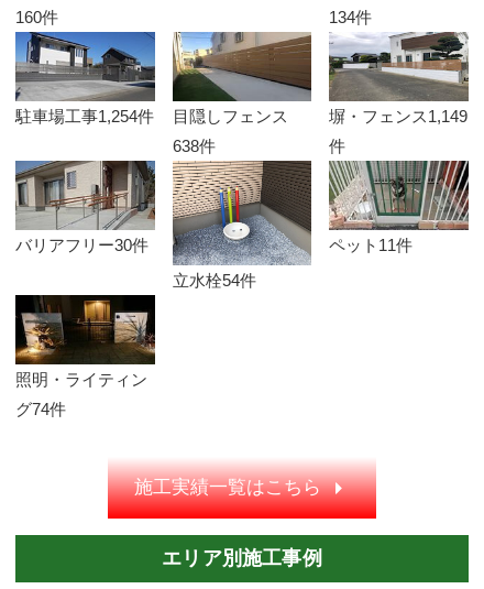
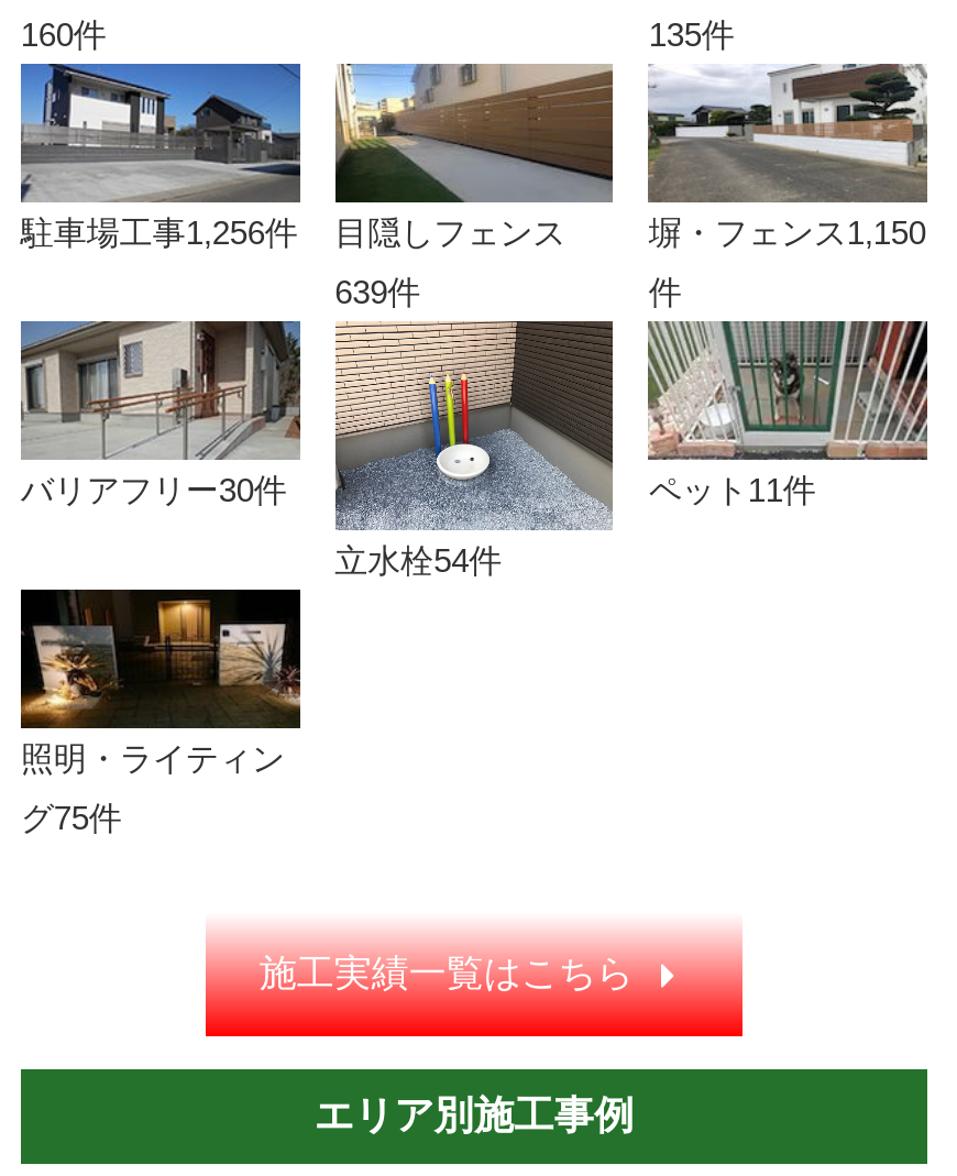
[329,7,372,26] 134件 -> [649,15,734,52] 135件
[15,106,154,125] 駐車場工事1,254件 -> [21,213,298,250] 駐車場工事1,256件
[329,106,468,125] 塀・フェンス1,149 -> [649,213,926,250] 塀・フェンス1,150
[172,136,215,155] 638件 -> [335,272,420,309] 639件
[15,399,66,418] グ74件 -> [21,798,122,835] グ75件

